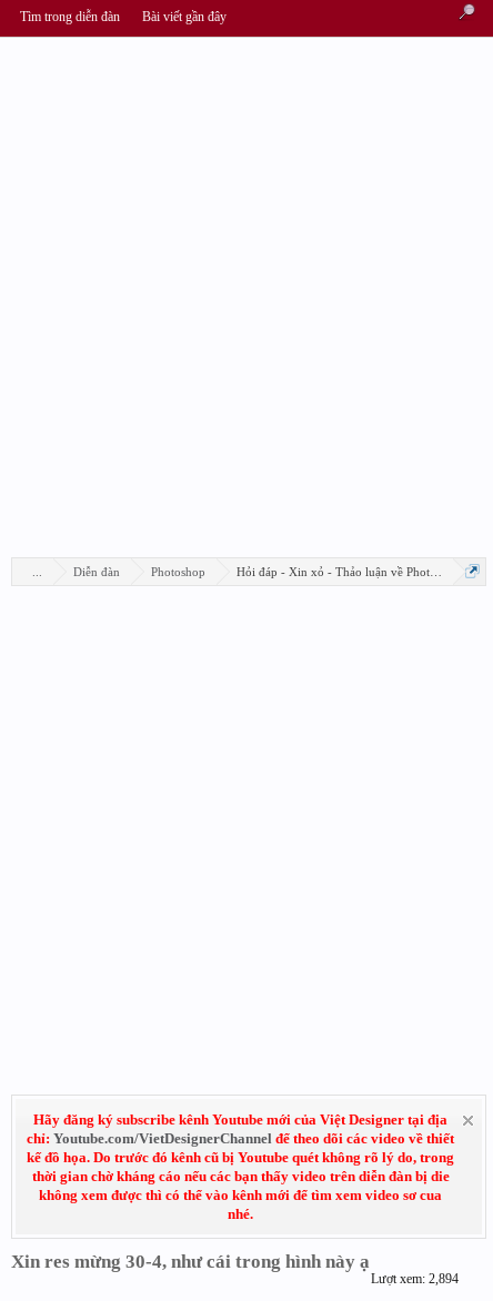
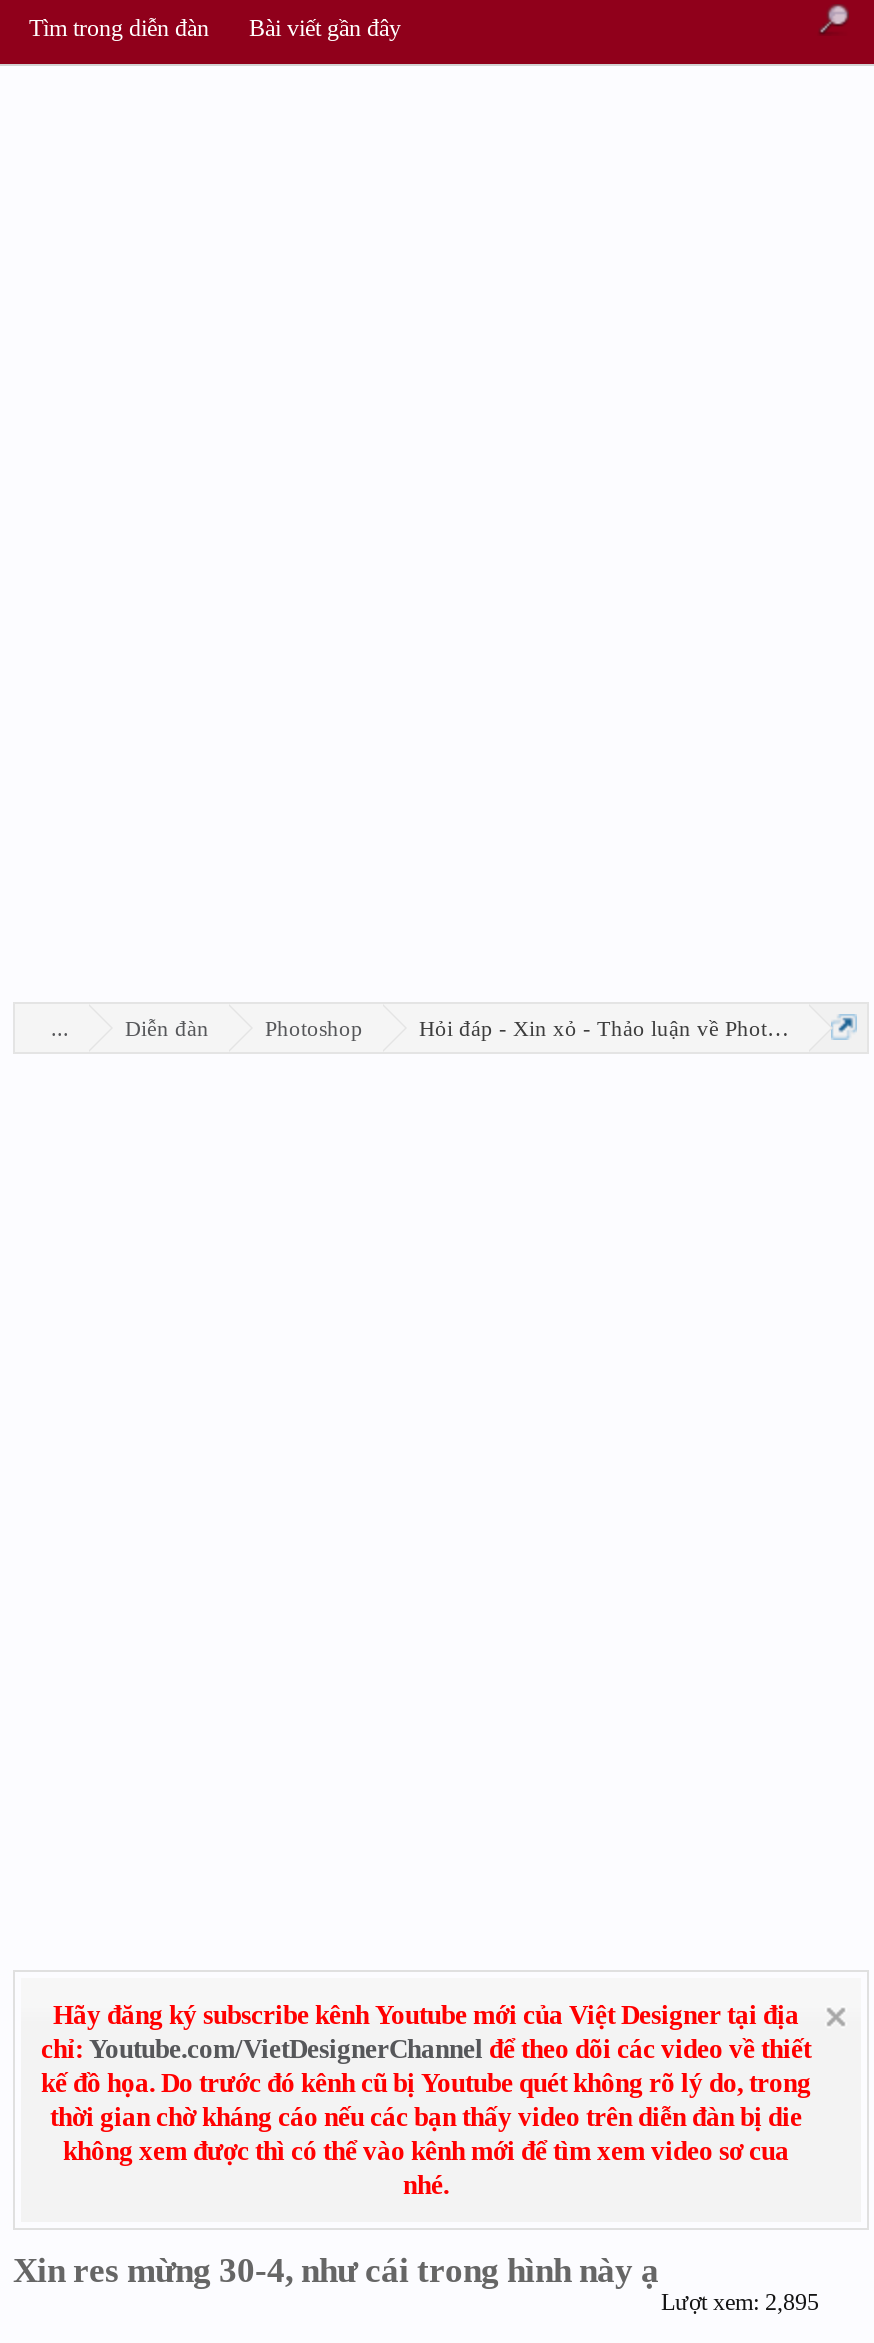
[371,1271,459,1287] Lượt xem: 2,894 -> [661,2288,819,2316] Lượt xem: 2,895

